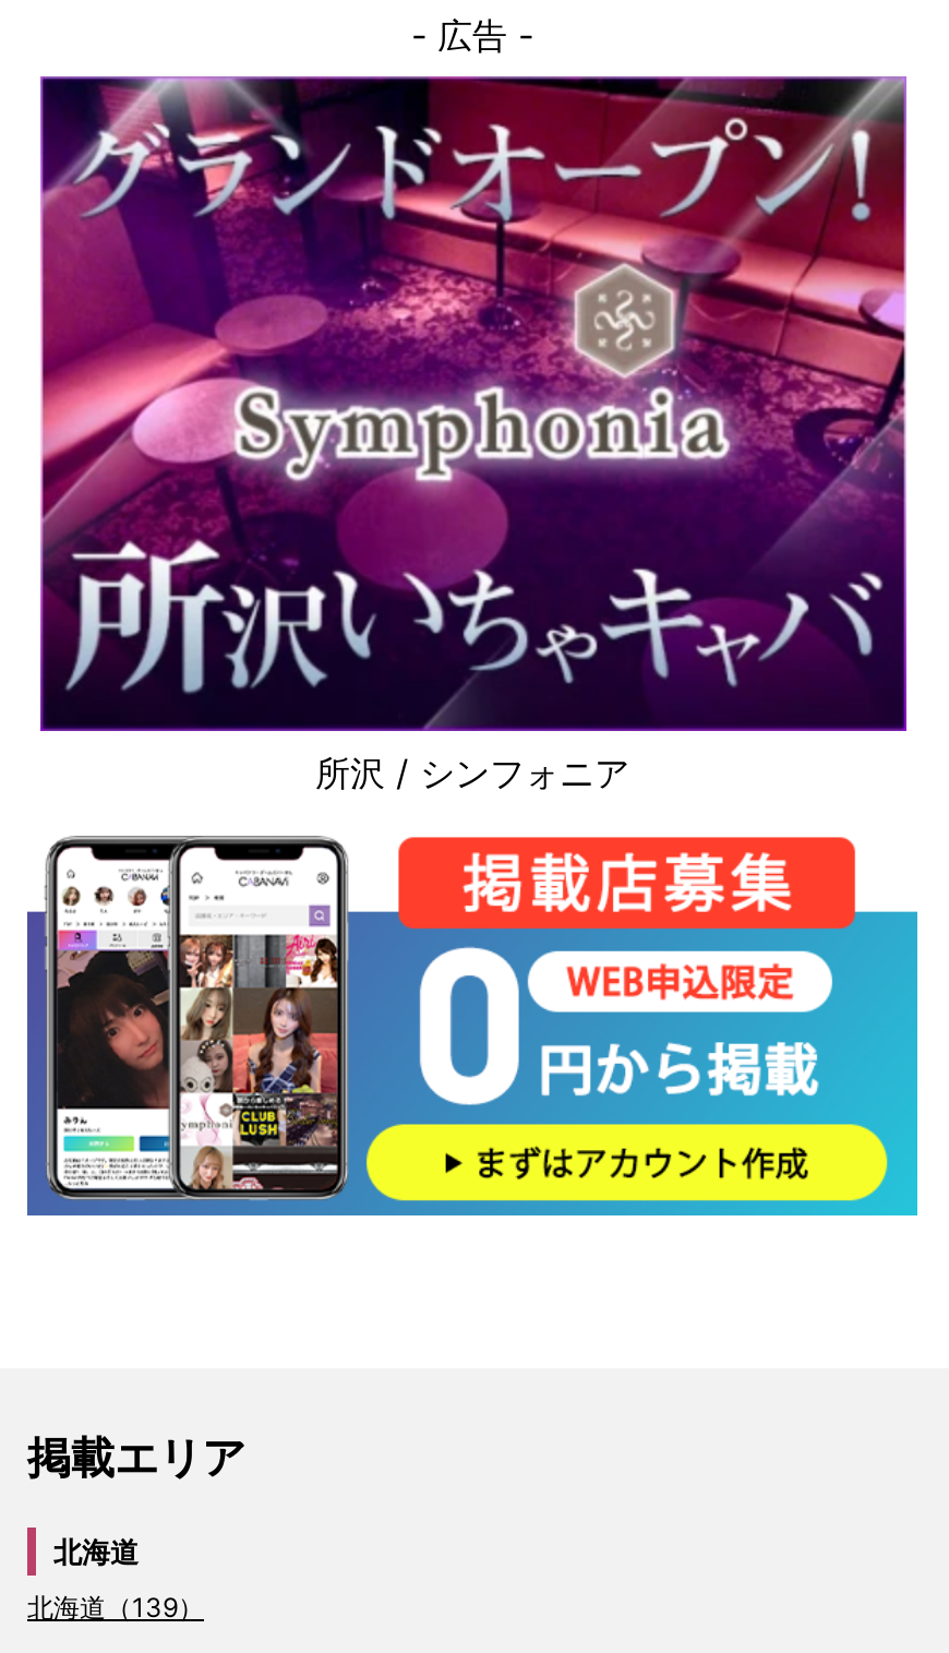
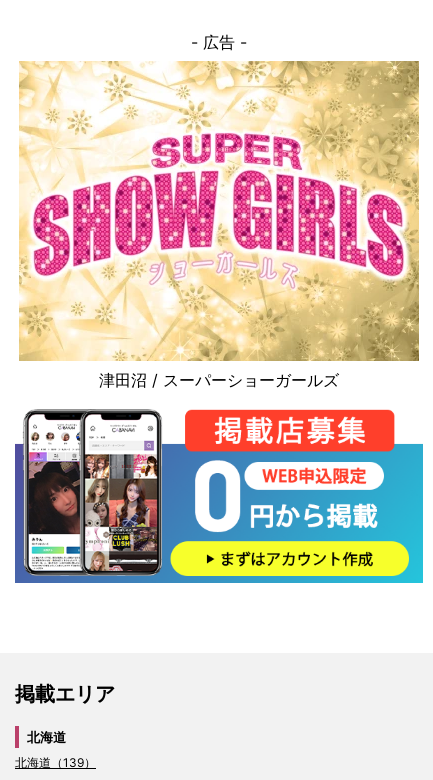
[36,74,909,794] [image] | 所沢 / シンフォニア -> [18,60,420,390] [image] | 津田沼 / スーパーショーガールズ

